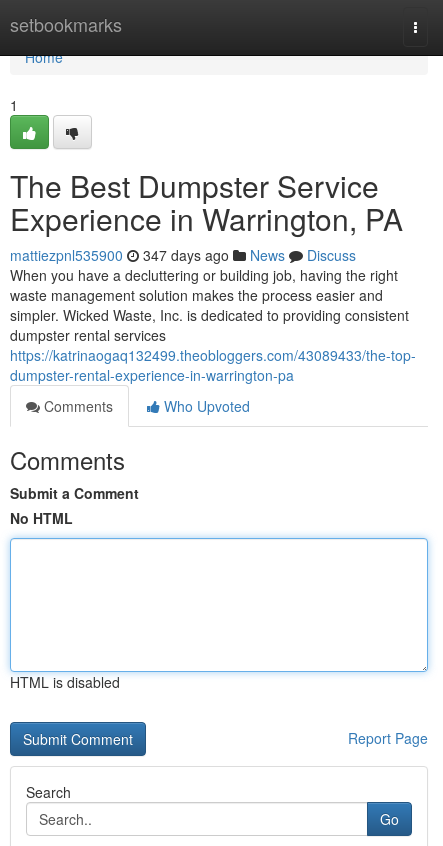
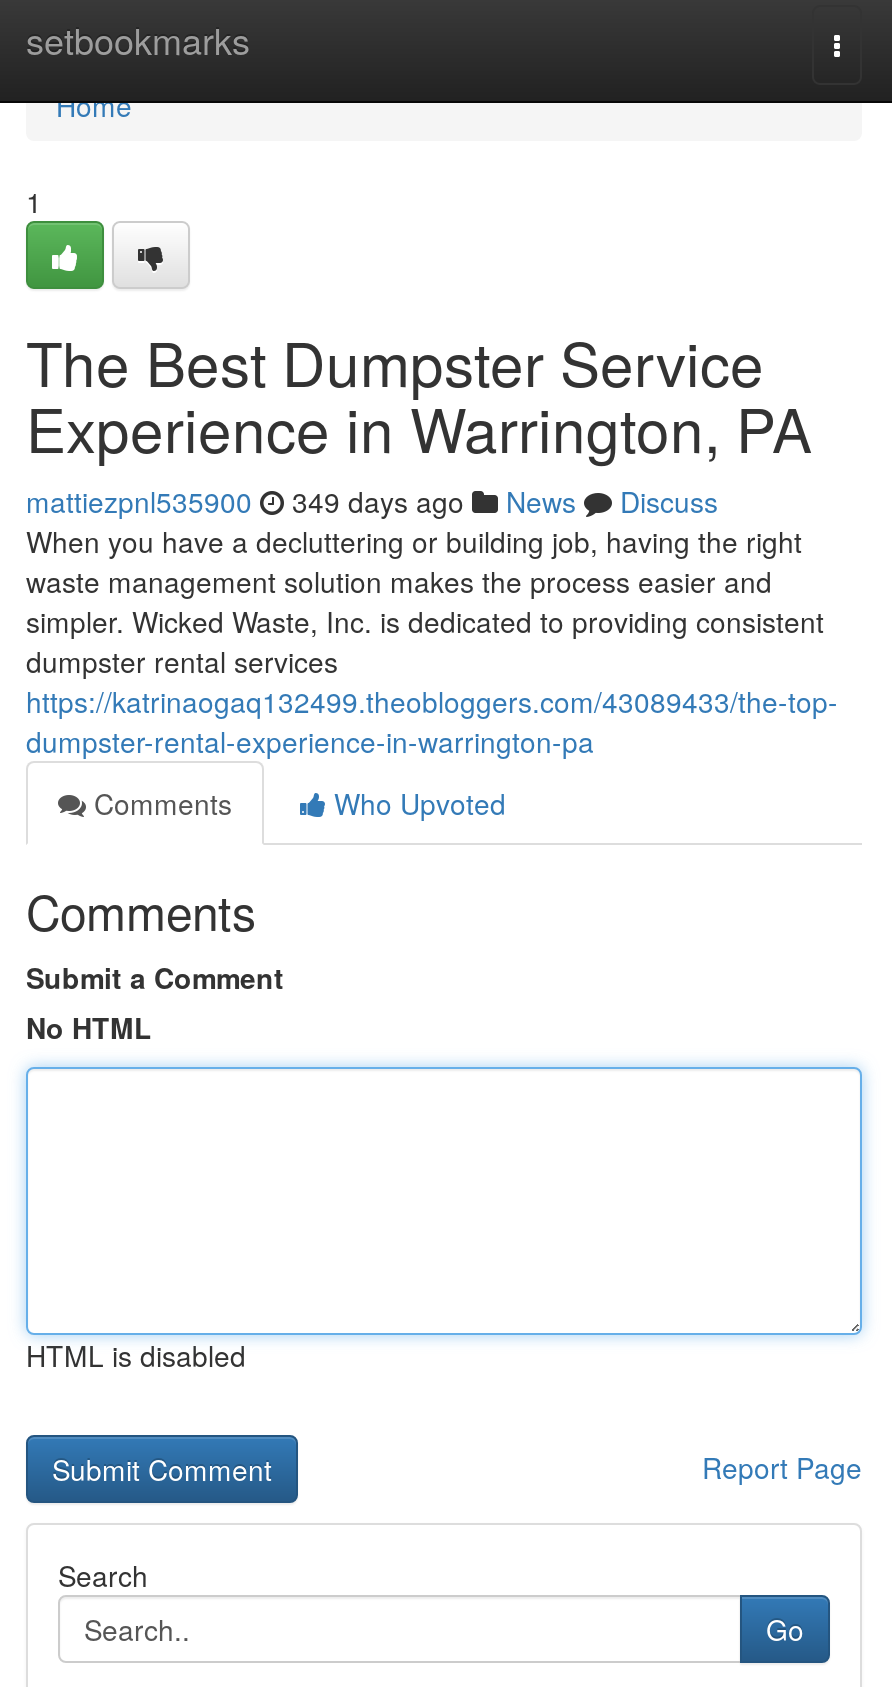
[10,245,356,265] mattiezpnl535900 347 days ago News Discuss -> [26,481,718,521] mattiezpnl535900 349 days ago News Discuss

